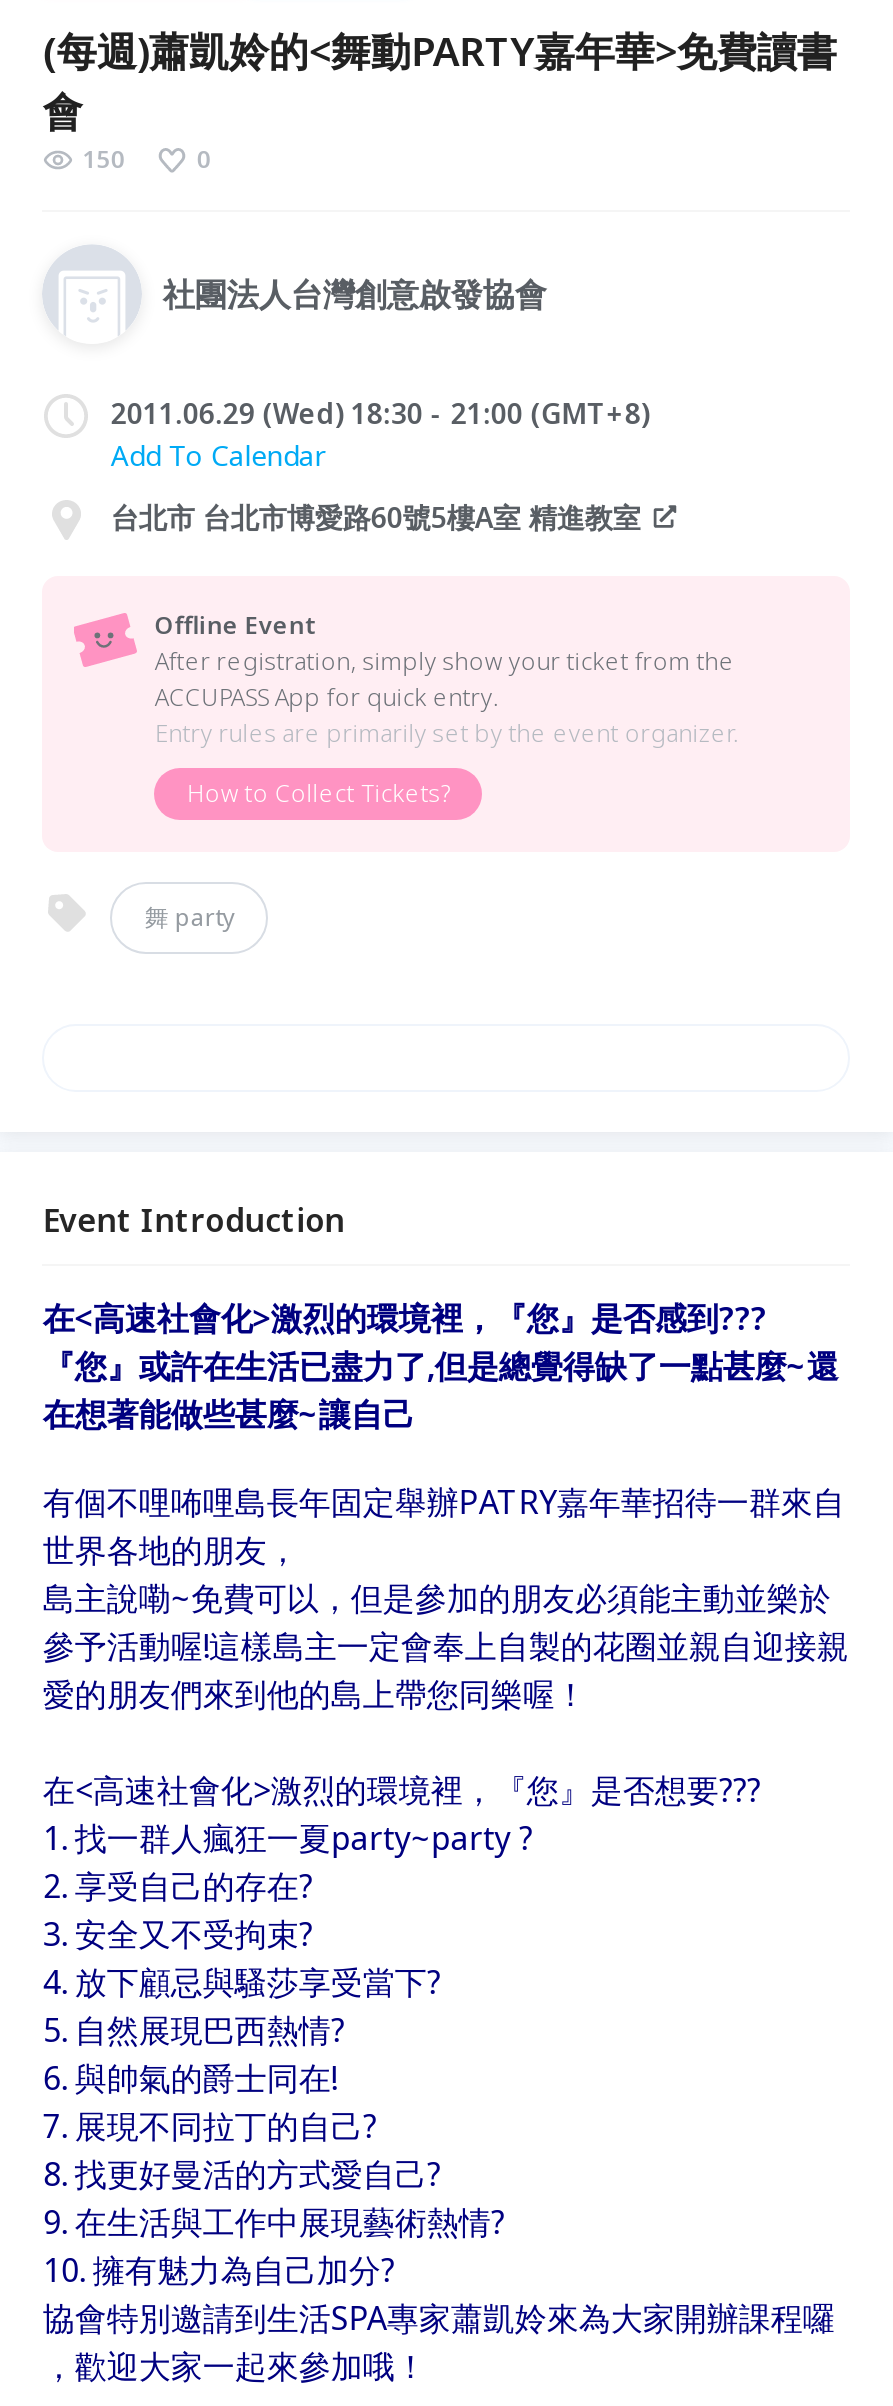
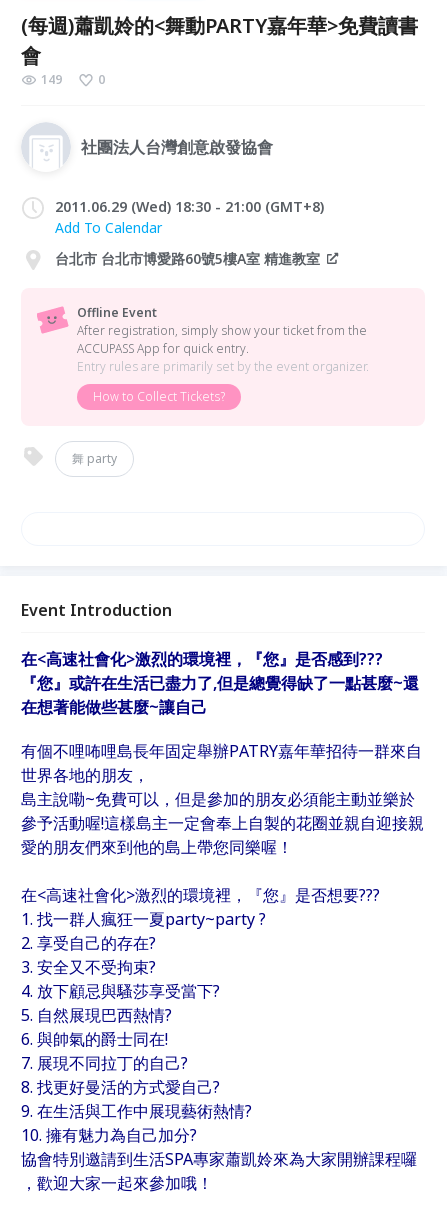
[83,142,125,176] 150 -> [41,71,62,88] 149

